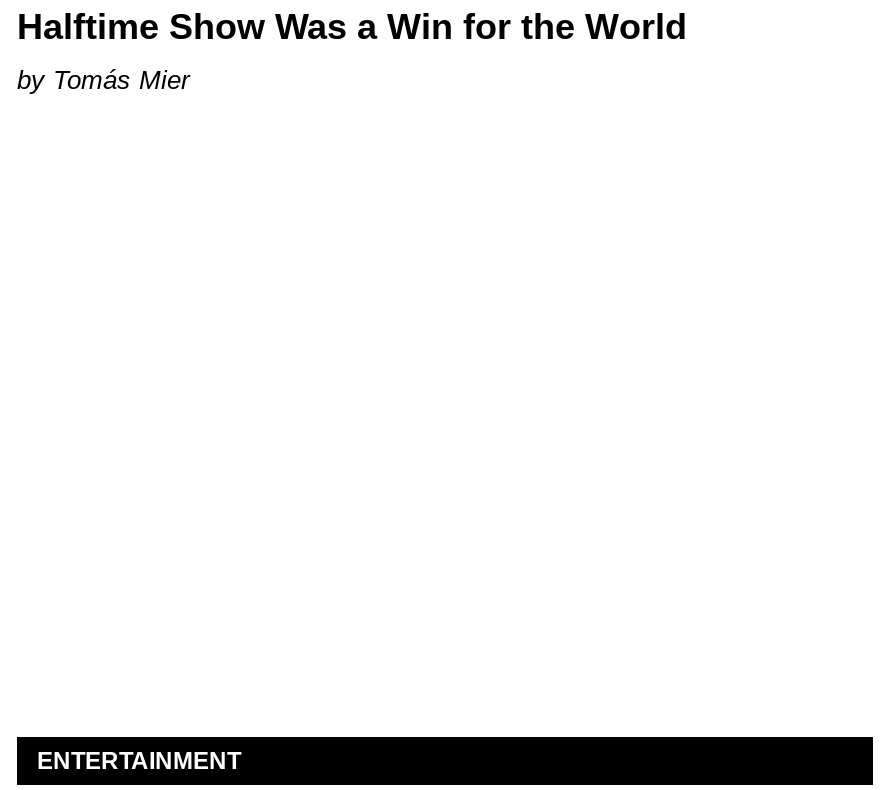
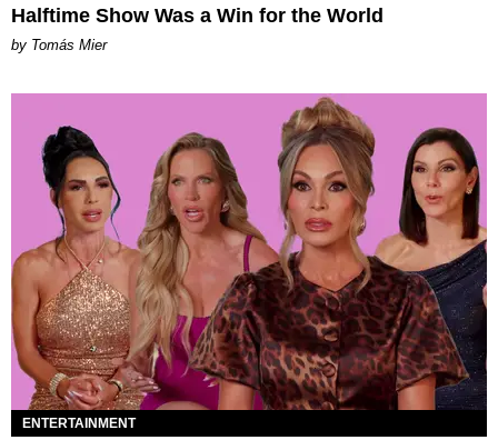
none -> [10,92,488,411] [image]

